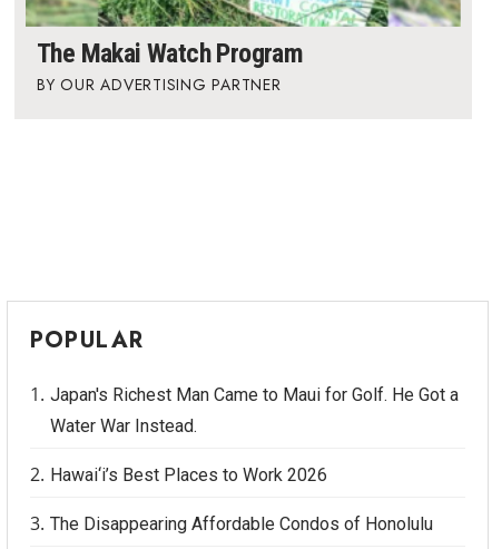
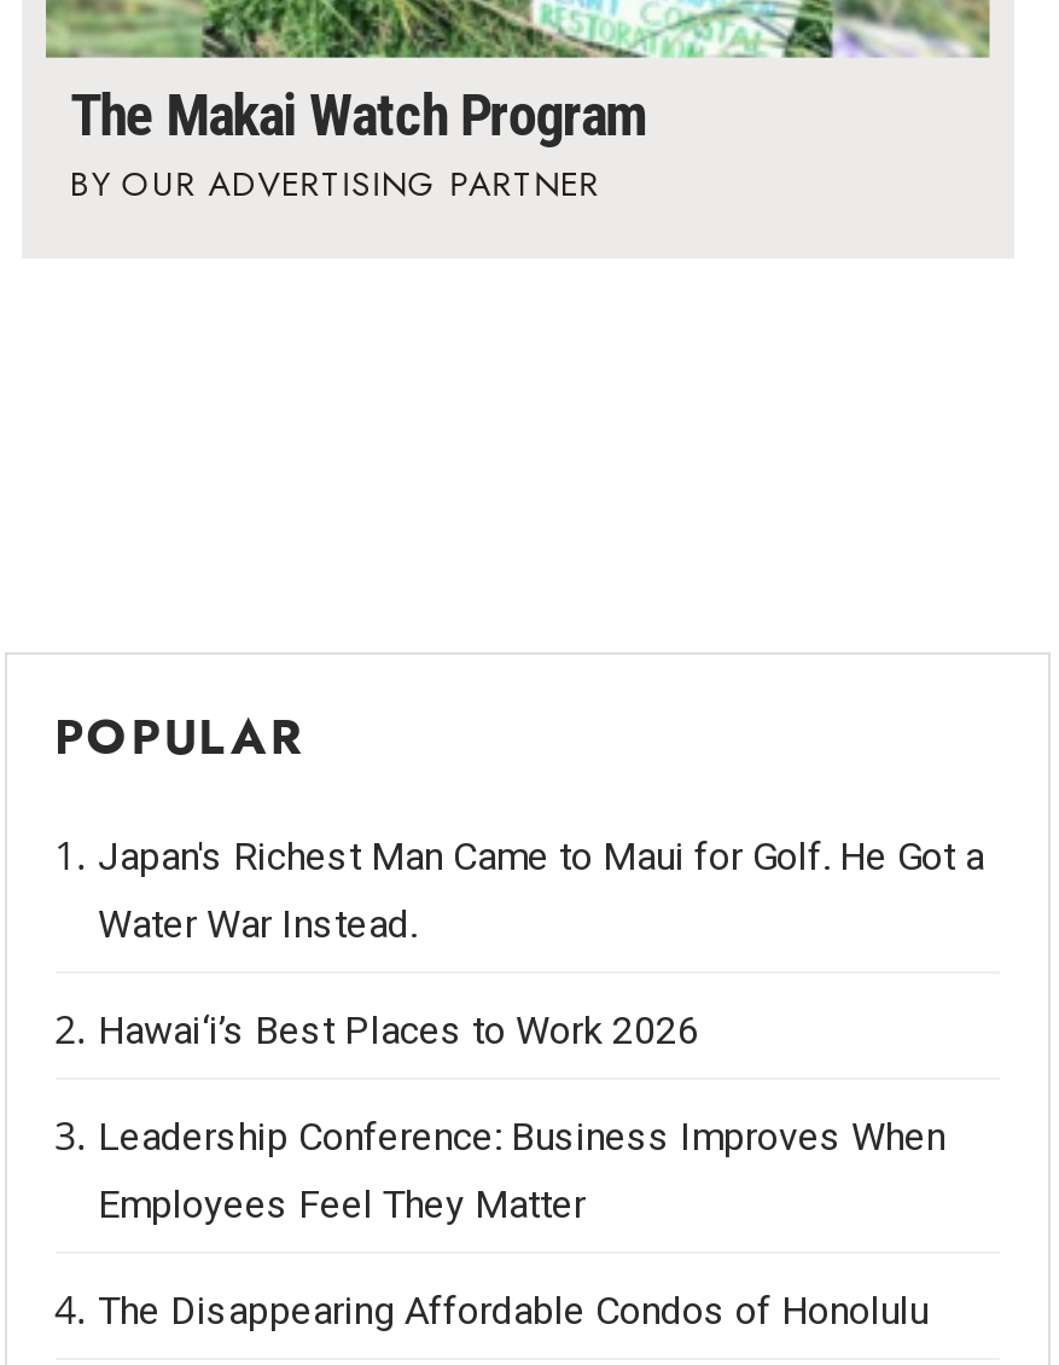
none -> [98,1114,945,1228] Leadership Conference: Business Improves When | Employees Feel They Matter

